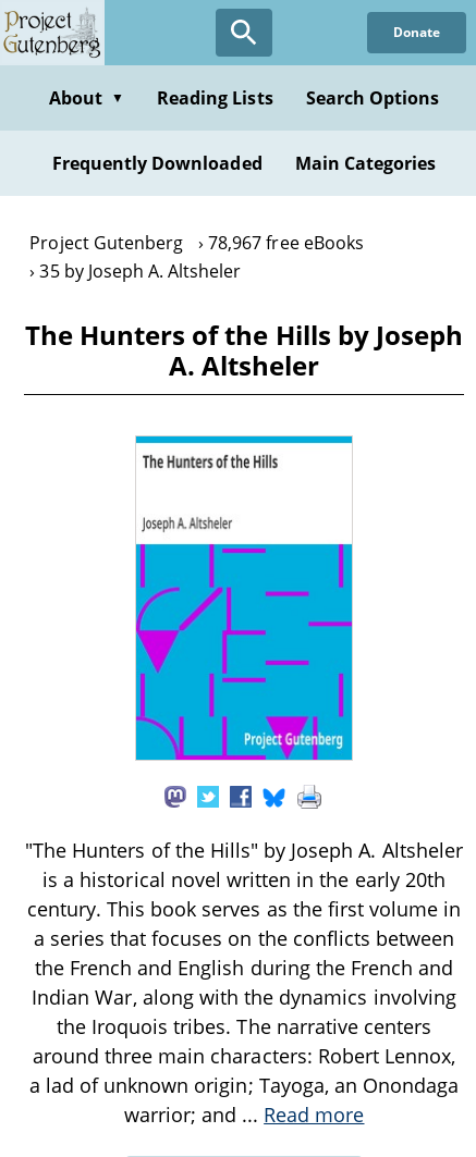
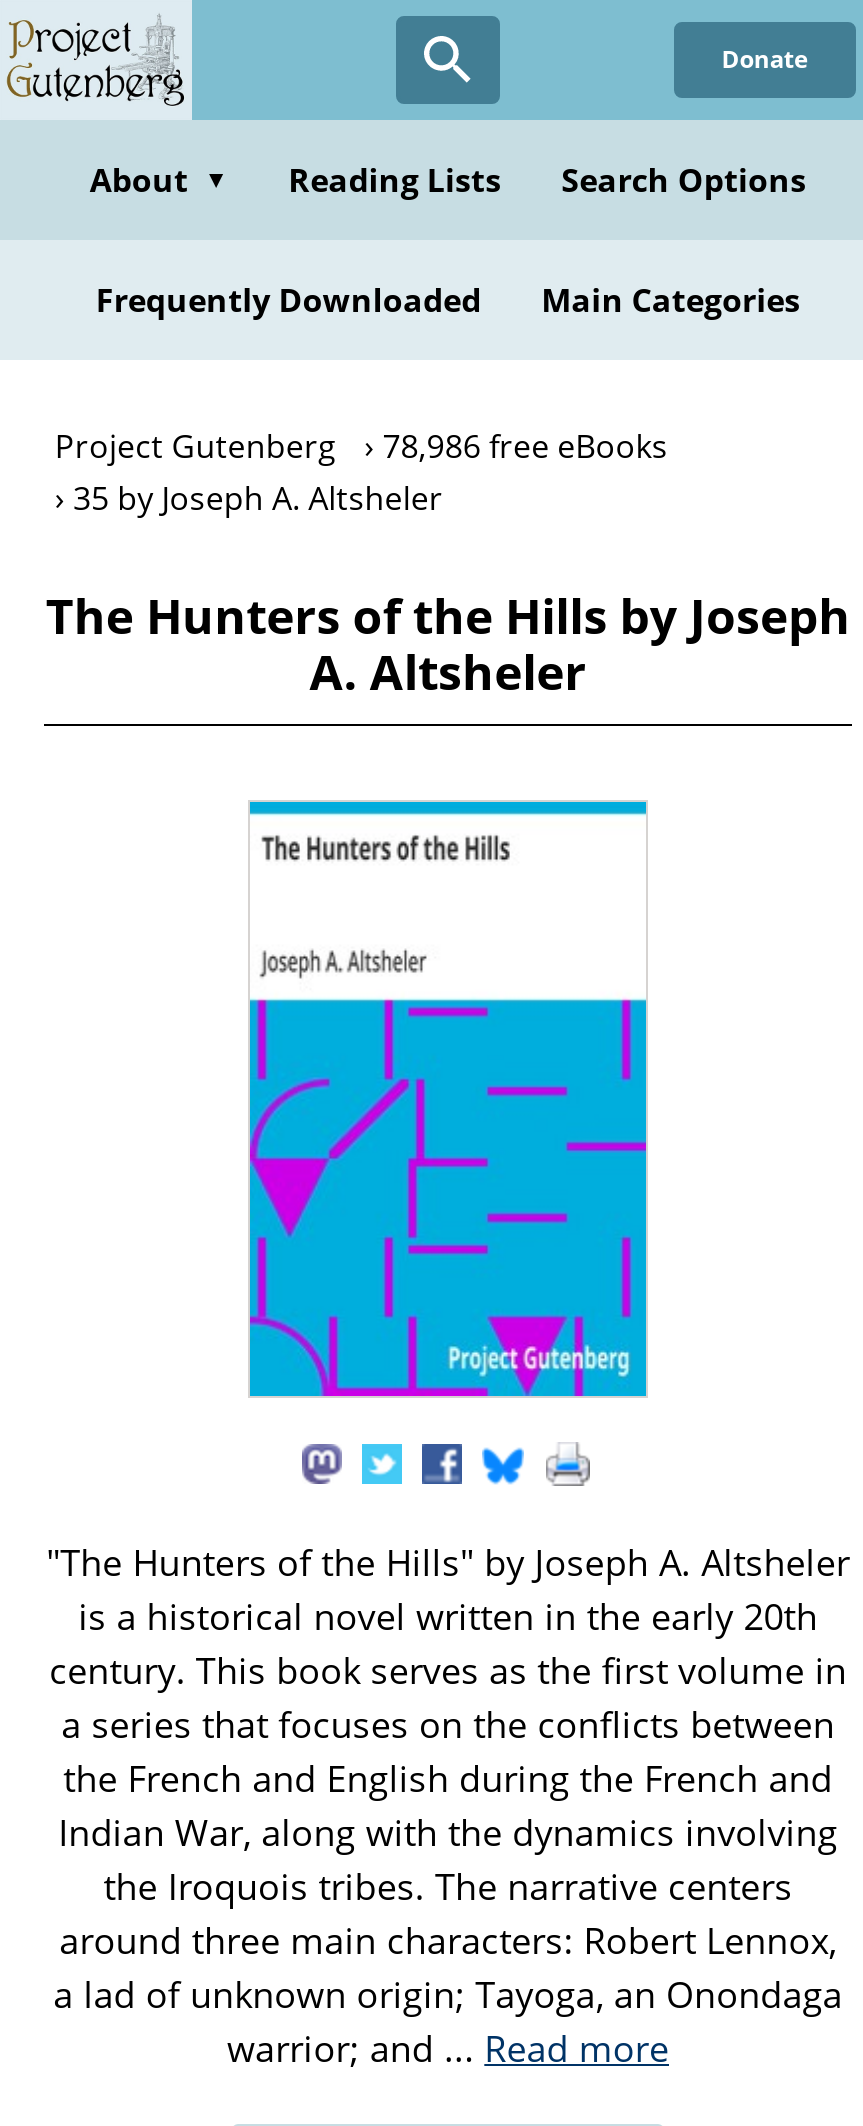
[30,231,364,255] Project Gutenberg 78,967 free eBooks -> [55,424,668,468] Project Gutenberg 78,986 free eBooks

